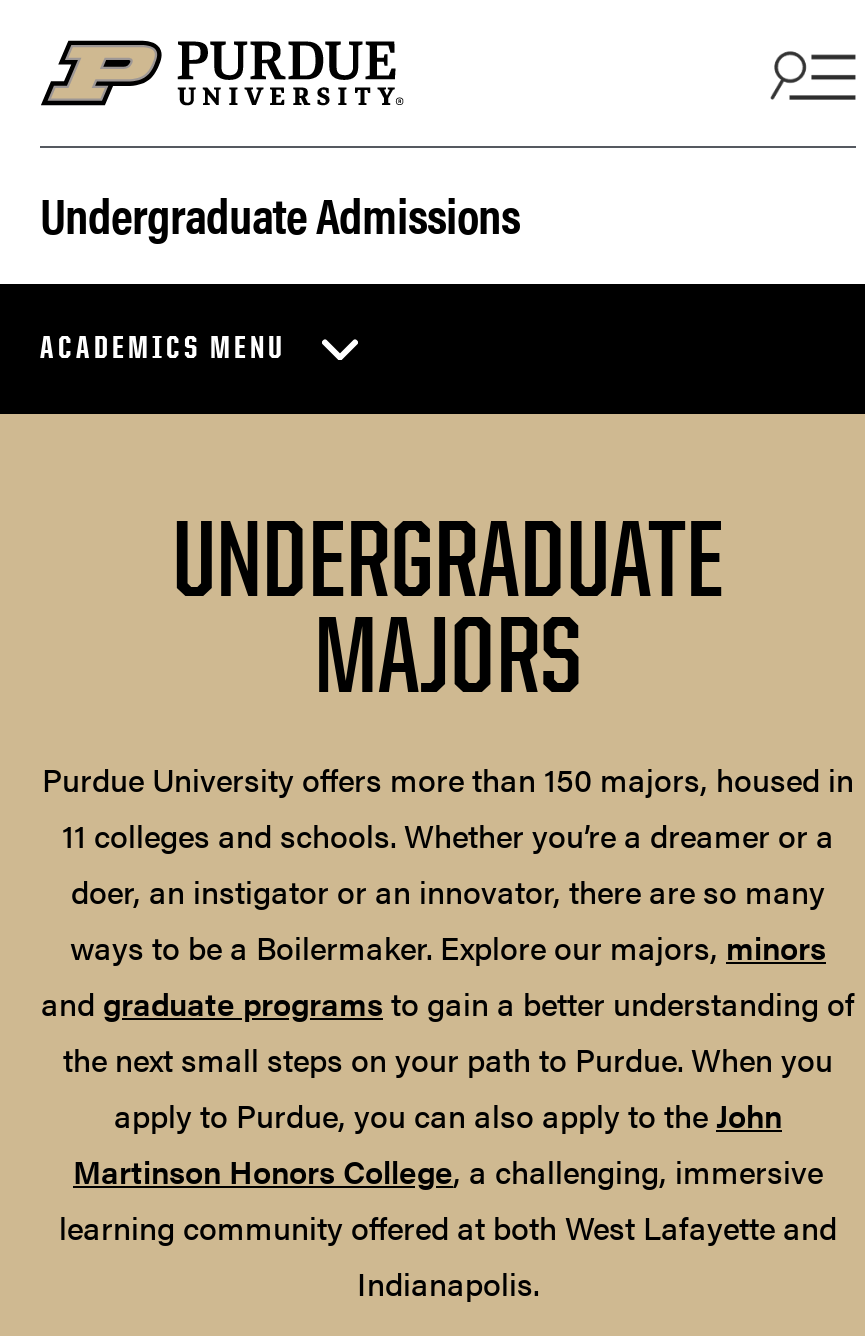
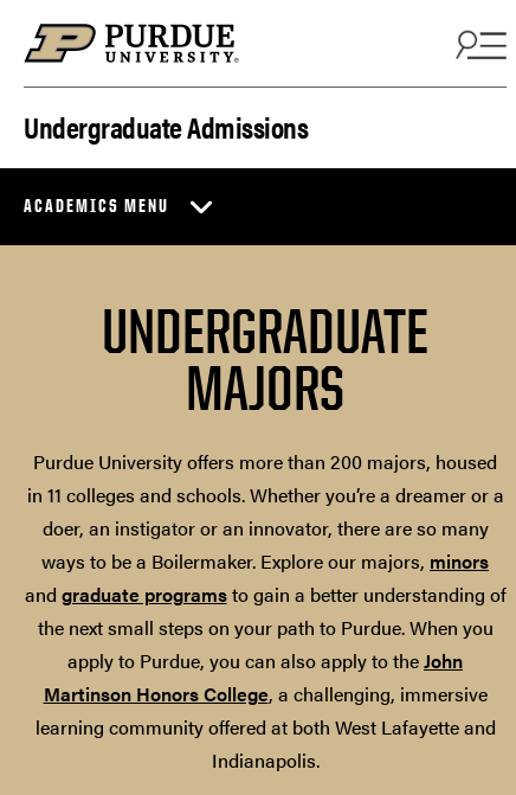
[42,756,854,858] Purdue University offers more than 150 majors, housed in | 11 colleges and schools. Whether you’re a dreamer or a -> [27,448,504,509] Purdue University offers more than 200 majors, housed | in 11 colleges and schools. Whether you’re a dreamer or a

